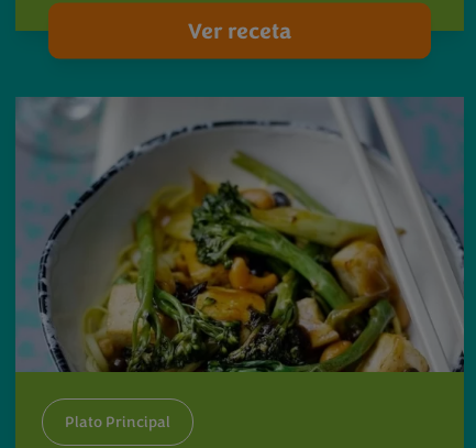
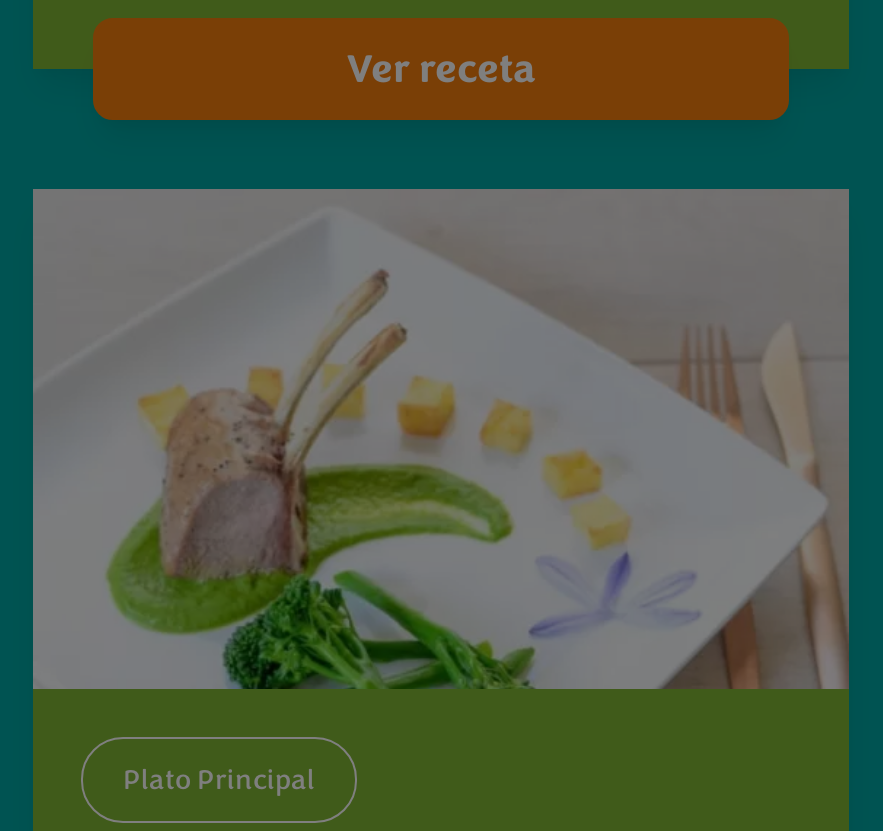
[14,97,465,373] [image] -> [33,187,851,691] [image]

